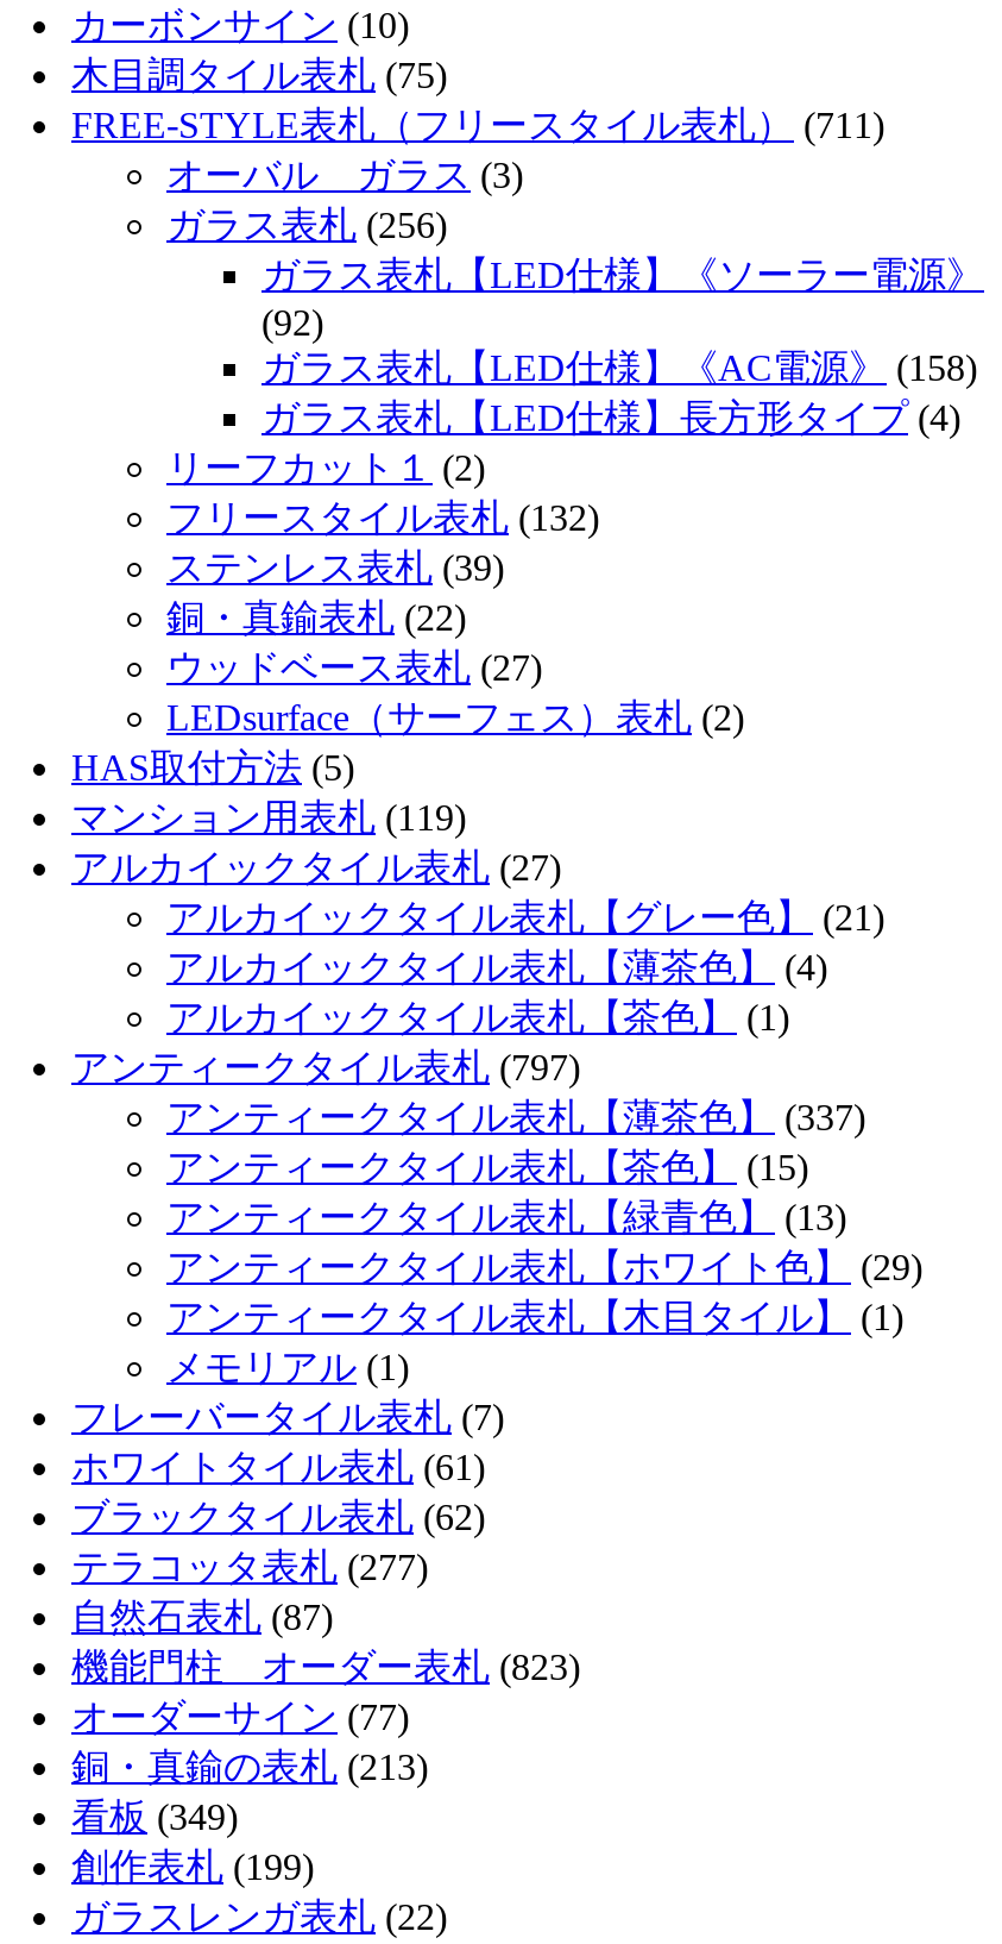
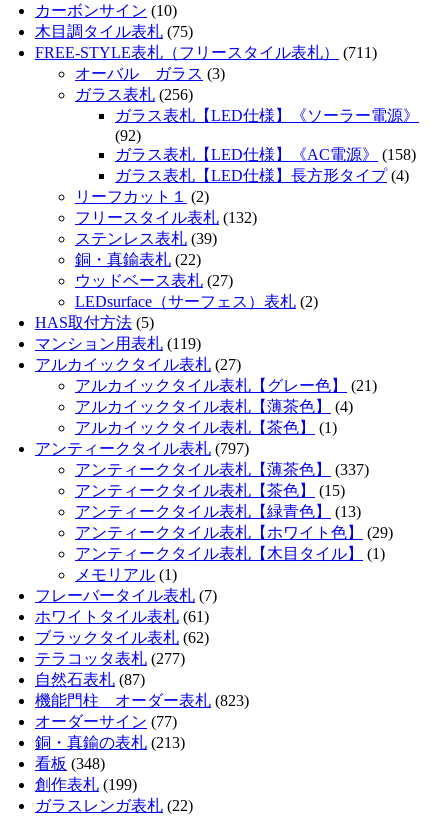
[71,1797,238,1838] 看板(349) -> [35,755,105,772] 看板(348)

